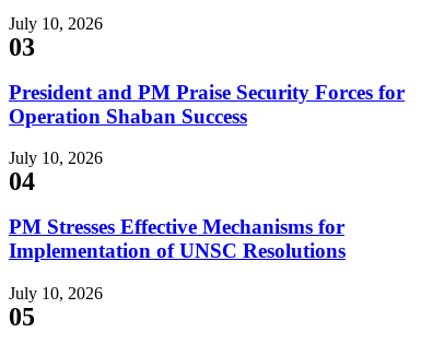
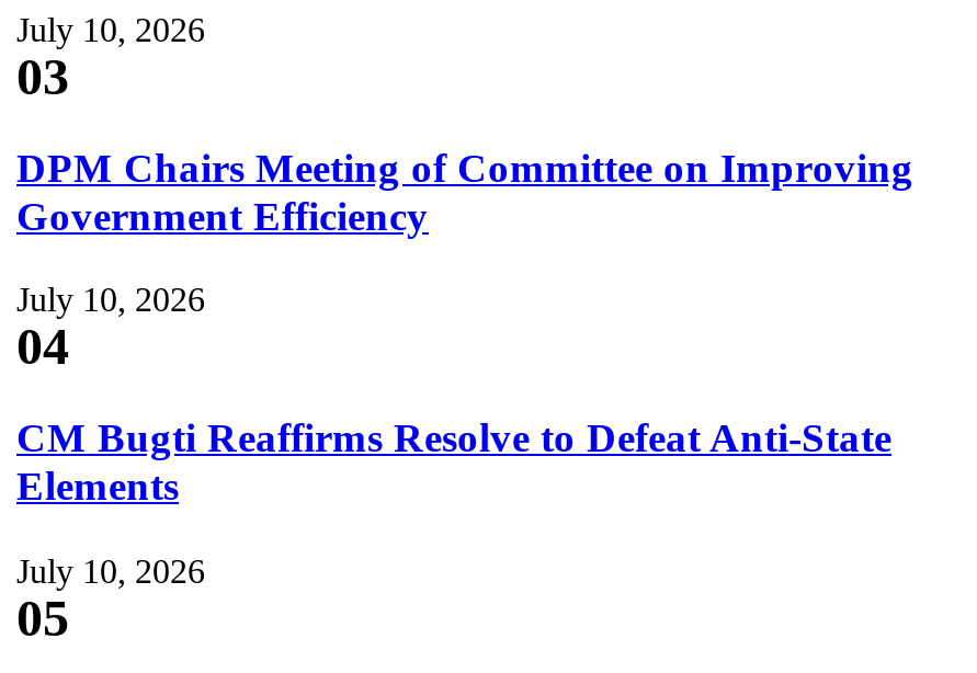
[9,80,405,127] President and PM Praise Security Forces for | Operation Shaban Success -> [16,144,913,238] DPM Chairs Meeting of Committee on Improving | Government Efficiency
[9,215,346,262] PM Stresses Effective Mechanisms for | Implementation of UNSC Resolutions -> [16,415,891,509] CM Bugti Reaffirms Resolve to Defeat Anti-State | Elements

